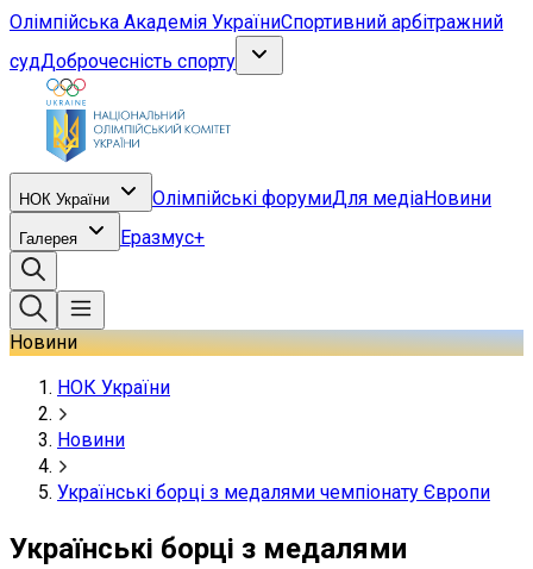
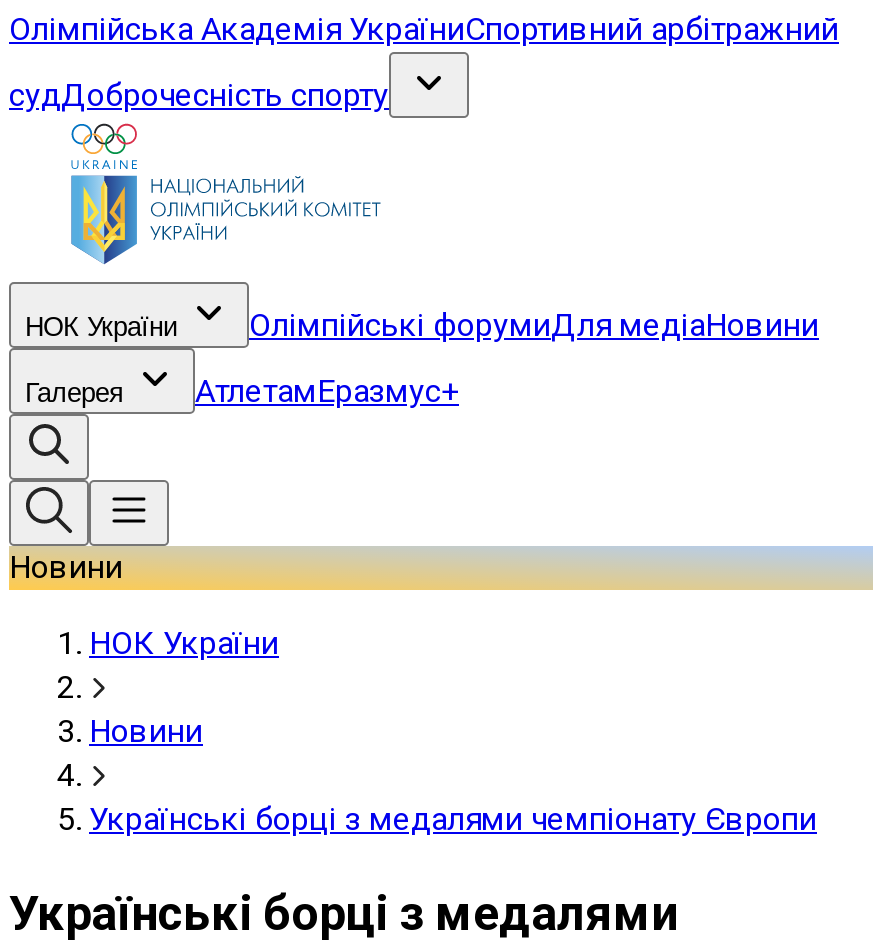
[120,226,205,249] Еразмус+ -> [195,372,459,410] АтлетамЕразмус+

